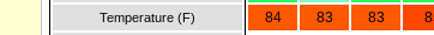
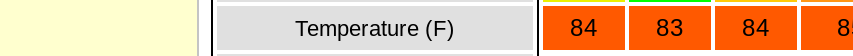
[367,9,384,26] 83 -> [742,14,770,42] 84

